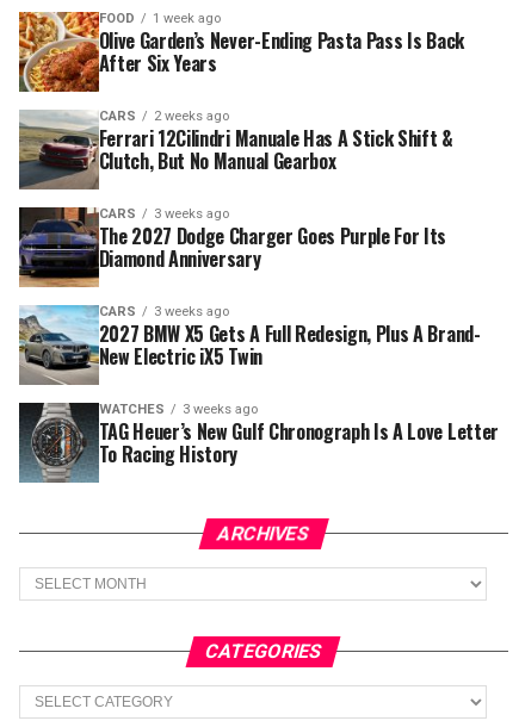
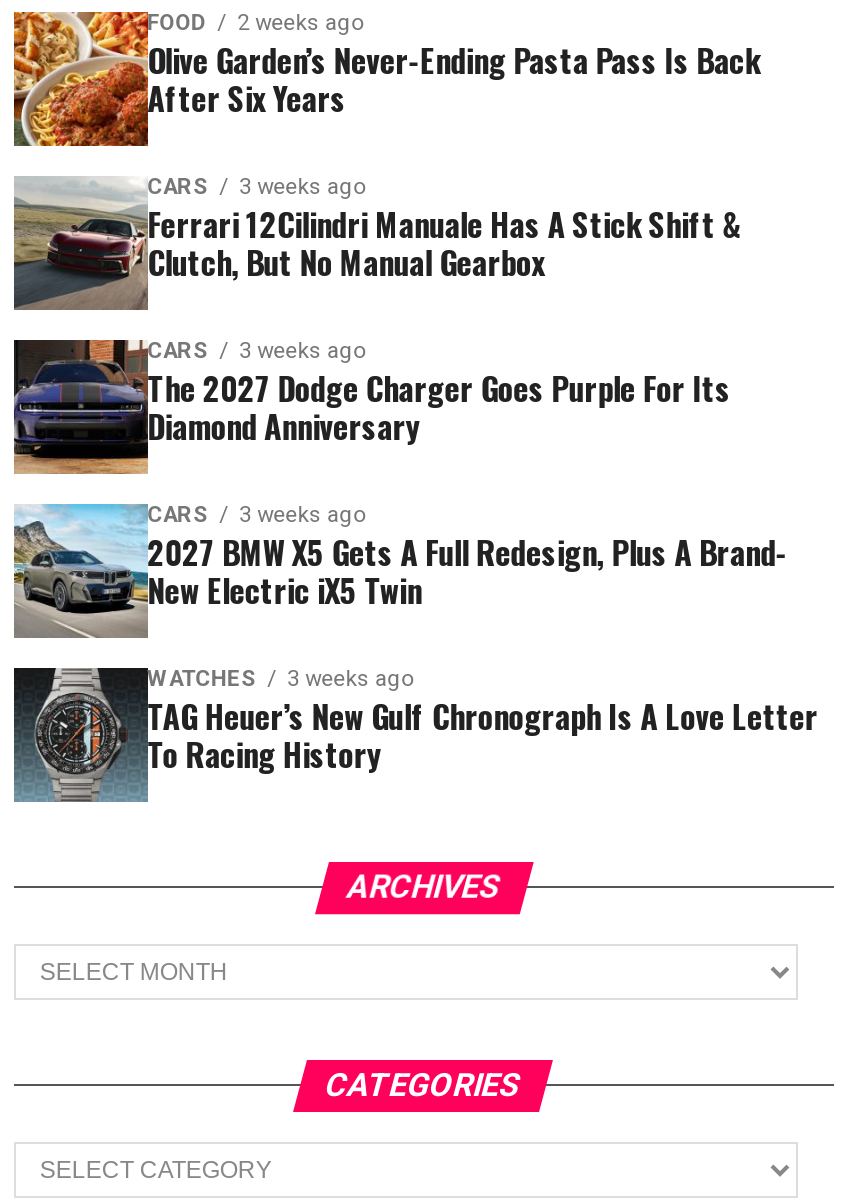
[99,11,220,26] FOOD 1 week ago -> [147,10,363,36] FOOD 2 weeks ago
[99,109,229,124] CARS 2 weeks ago -> [147,174,365,200] CARS 3 weeks ago

